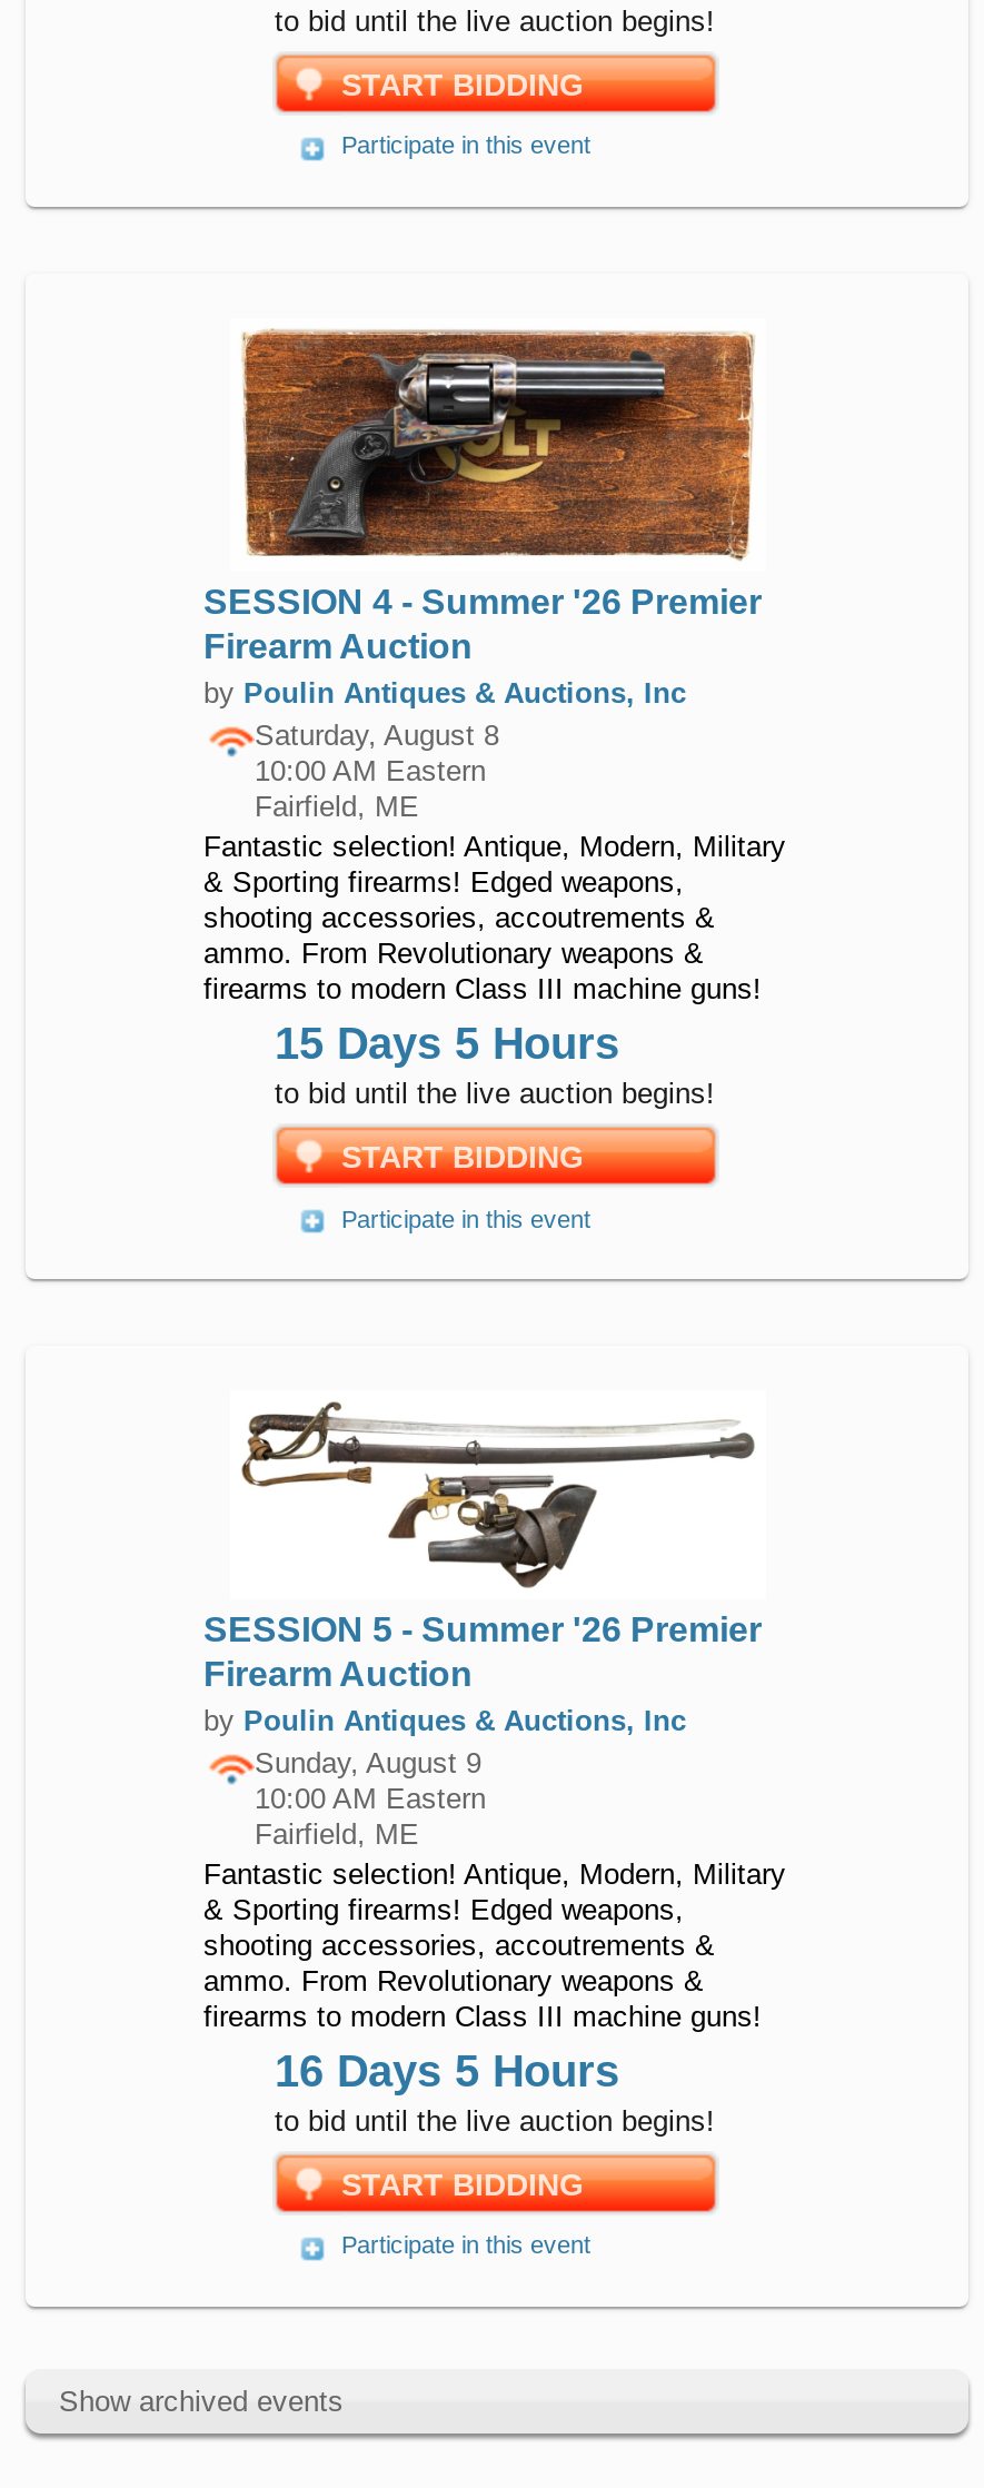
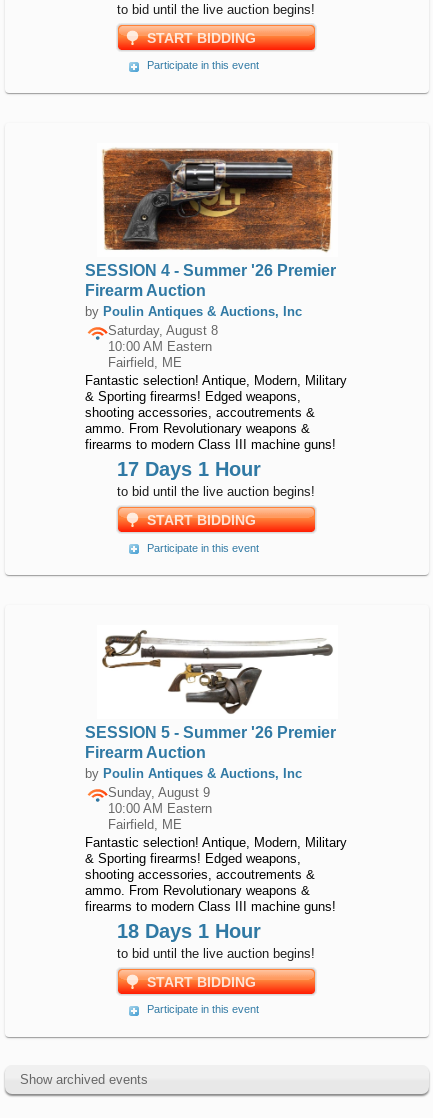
[275,1019,619,1068] 15 Days 5 Hours -> [117,458,261,480] 17 Days 1 Hour
[275,2046,619,2095] 16 Days 5 Hours -> [117,920,261,942] 18 Days 1 Hour

